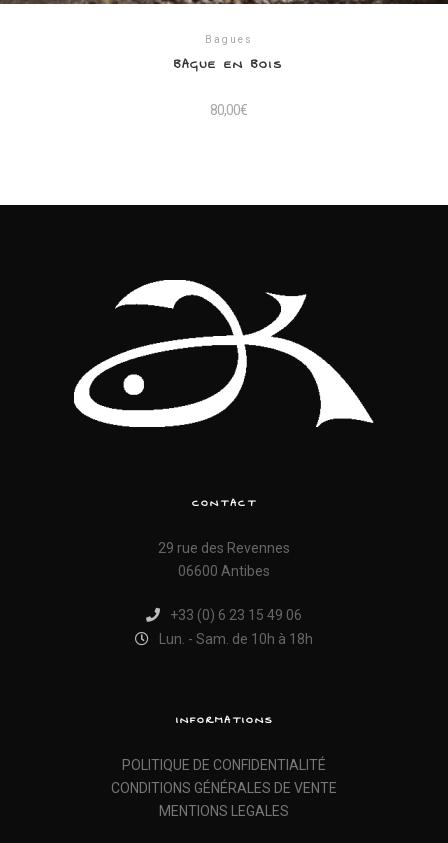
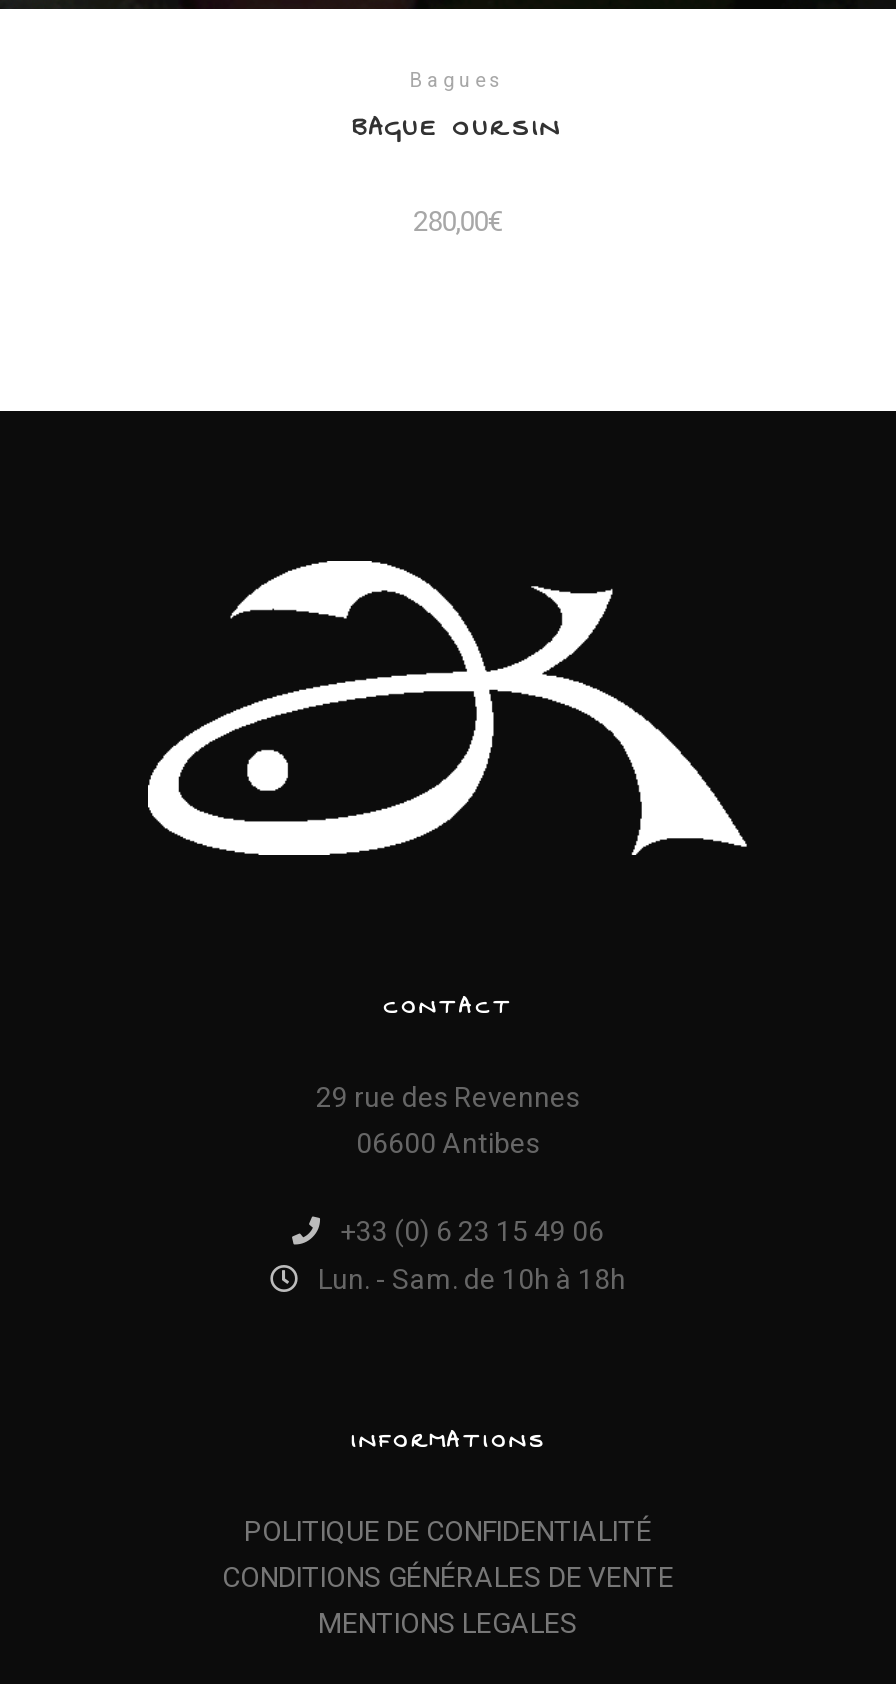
[174,53,283,75] BAGUE EN BOIS -> [352,105,562,149] BAGUE OURSIN
[210,102,247,118] 80,00€ -> [413,204,501,236] 280,00€

